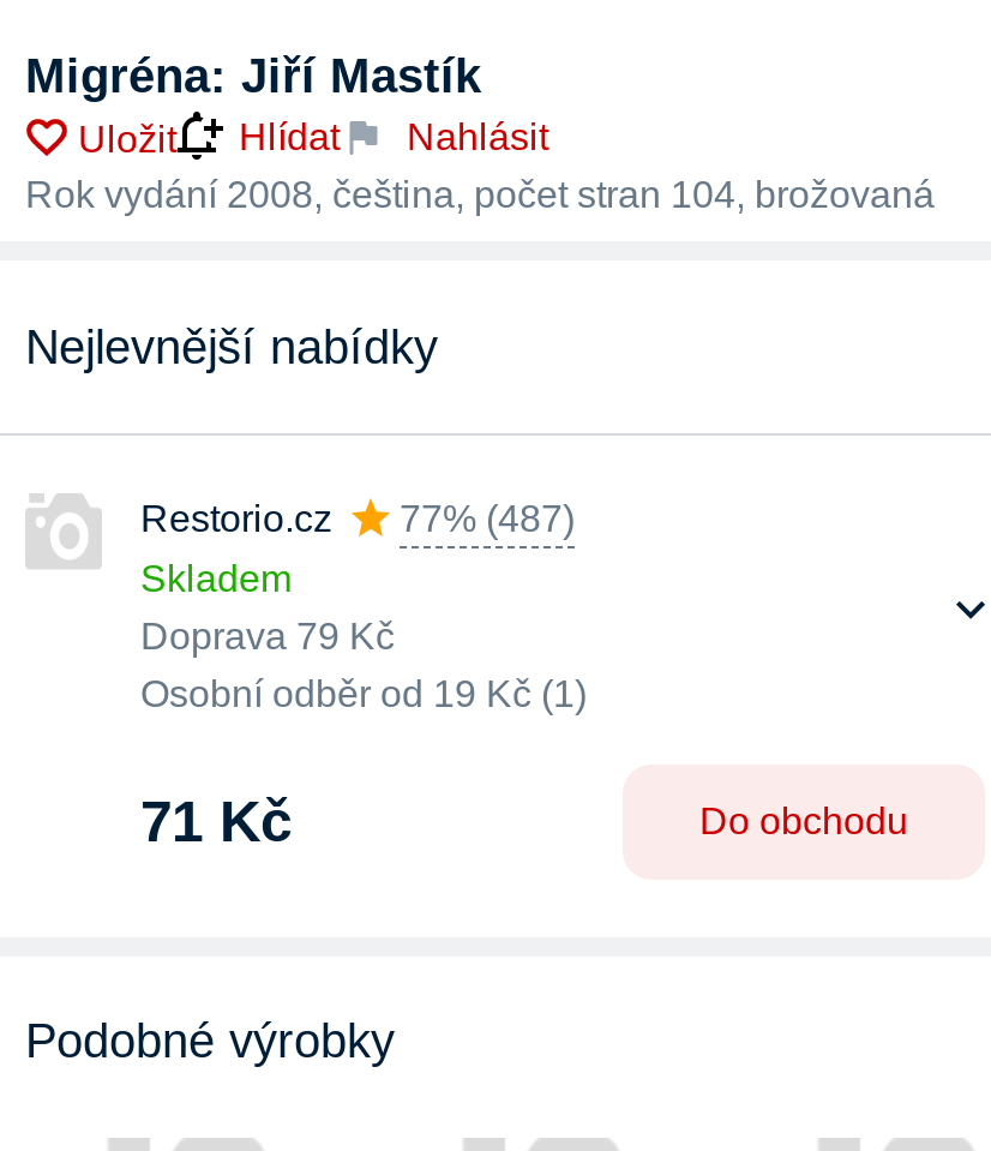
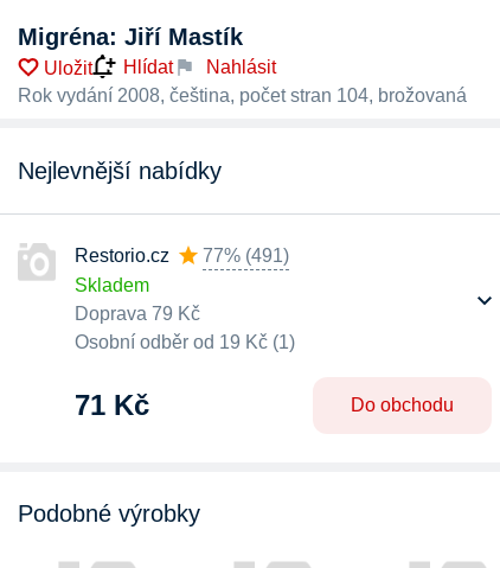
[140,498,575,539] Restorio.cz 77% (487) -> [75,245,289,266] Restorio.cz 77% (491)

